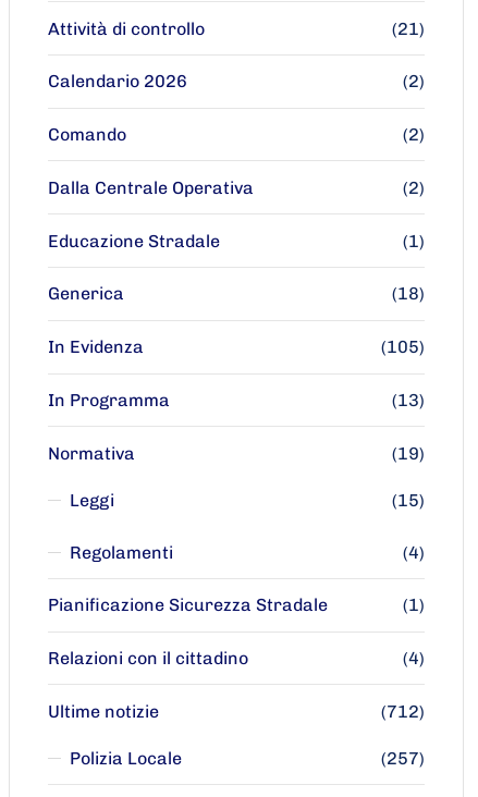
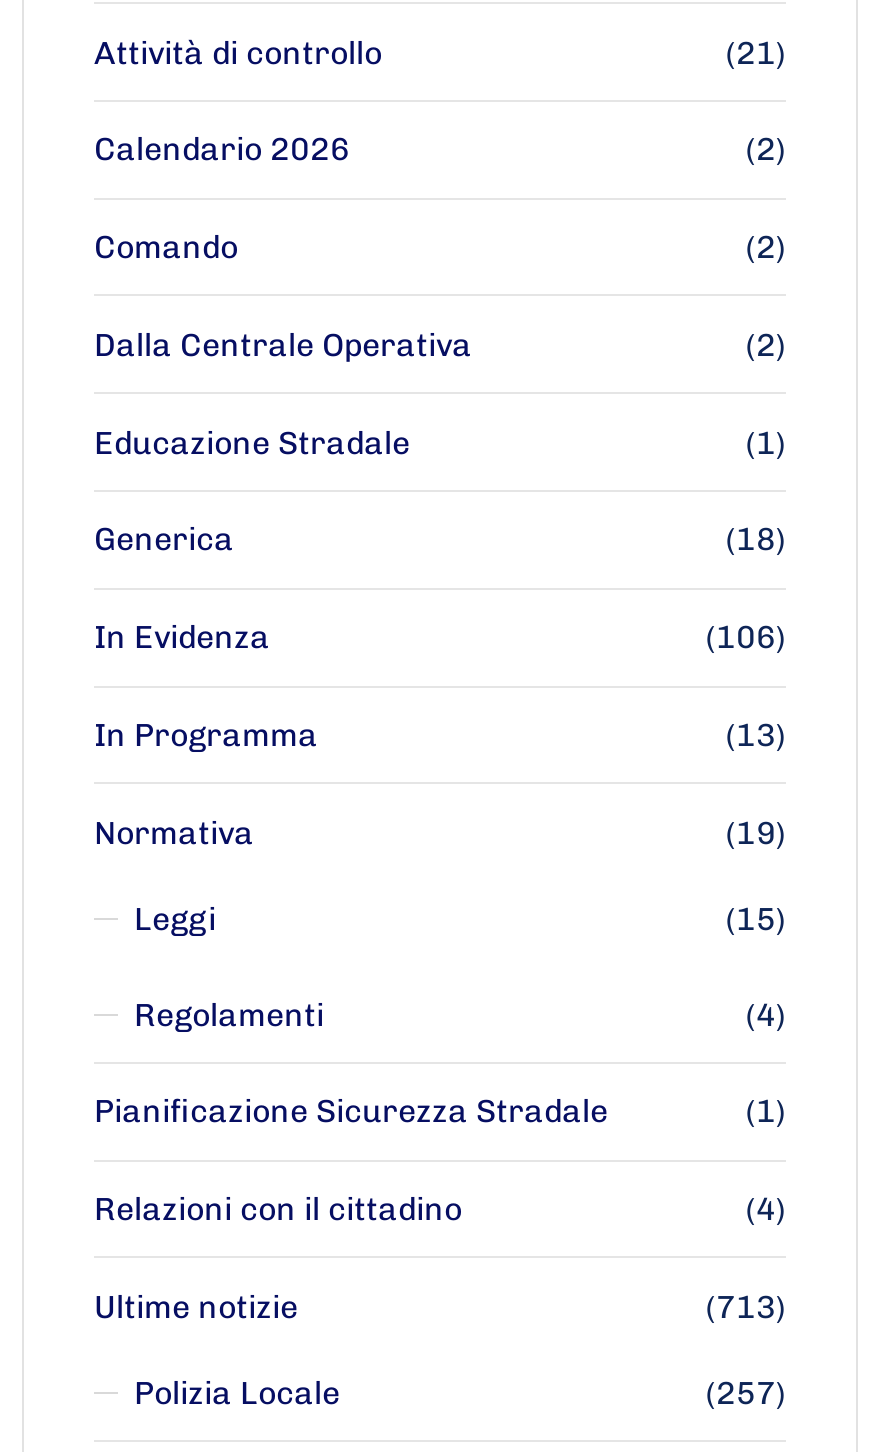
[381,337,425,357] (105) -> [706,618,786,656] (106)
[381,701,425,722] (712) -> [706,1288,786,1326] (713)

